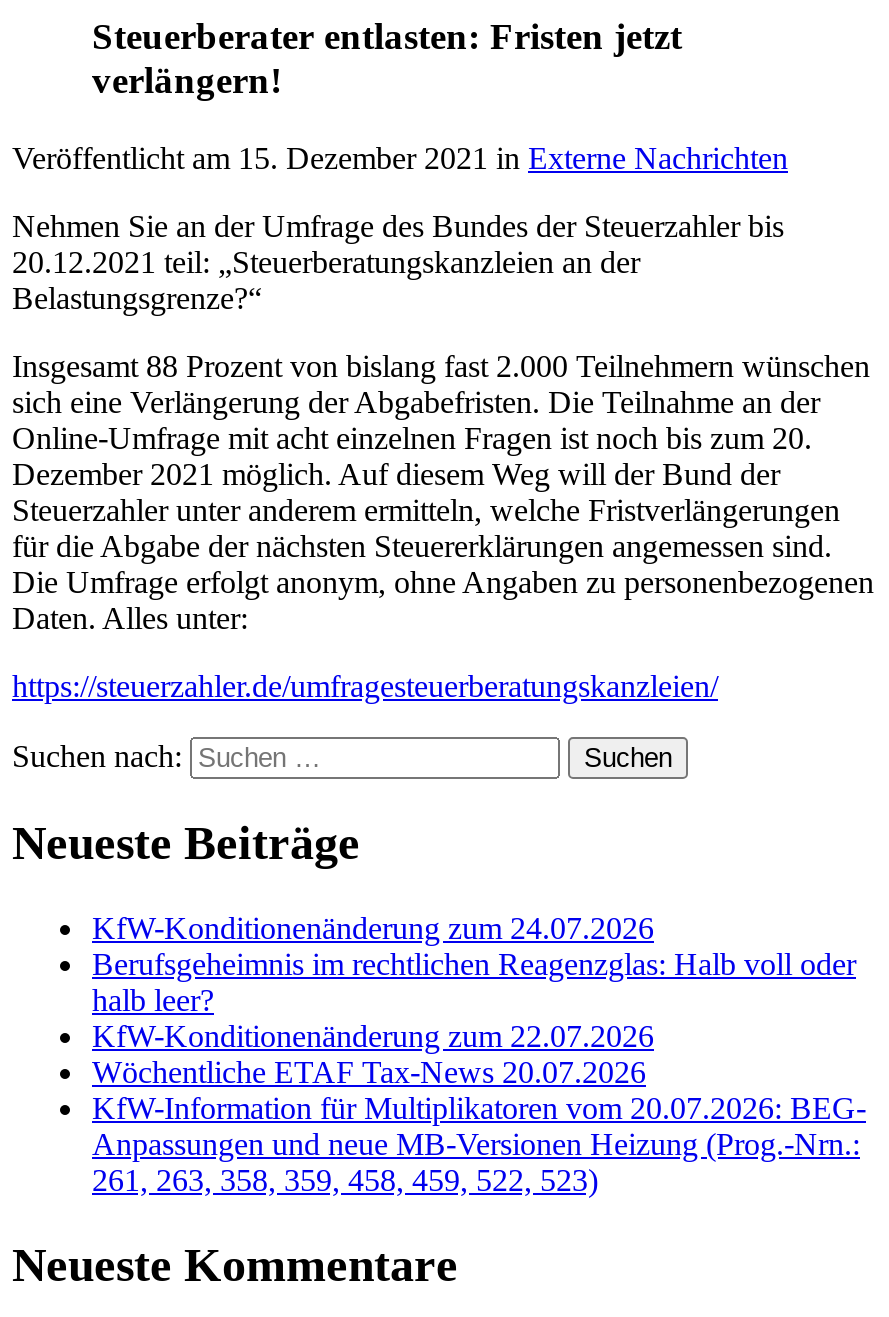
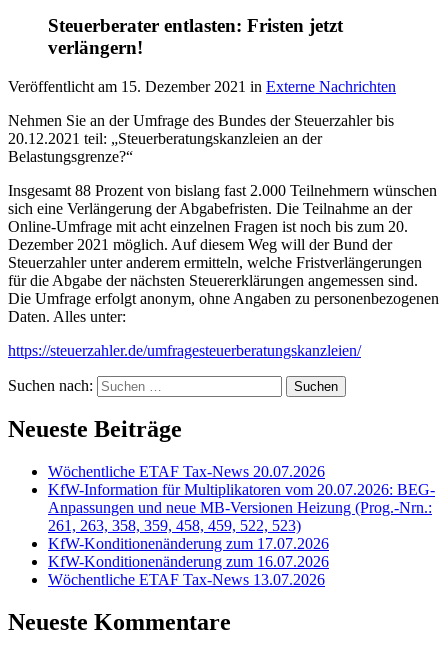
[92,912,856,1054] KfW-Konditionenänderung zum 24.07.2026 | Berufsgeheimnis im rechtlichen Reagenzglas: Halb voll oder | halb leer? | KfW-Konditionenänderung zum 22.07.2026 -> none
moved [92,1056,866,1198] -> [48,463,435,534]: Wöchentliche ETAF Tax-News 20.07.2026 | KfW-Information für Multiplikatoren vom 20.07.2026: BEG- | Anpassungen und neue MB-Versionen Heizung (Prog.-Nrn.: | 261, 263, 358, 359, 458, 459, 522, 523)
none -> [48,535,329,588] KfW-Konditionenänderung zum 17.07.2026 | KfW-Konditionenänderung zum 16.07.2026 | Wöchentliche ETAF Tax-News 13.07.2026

